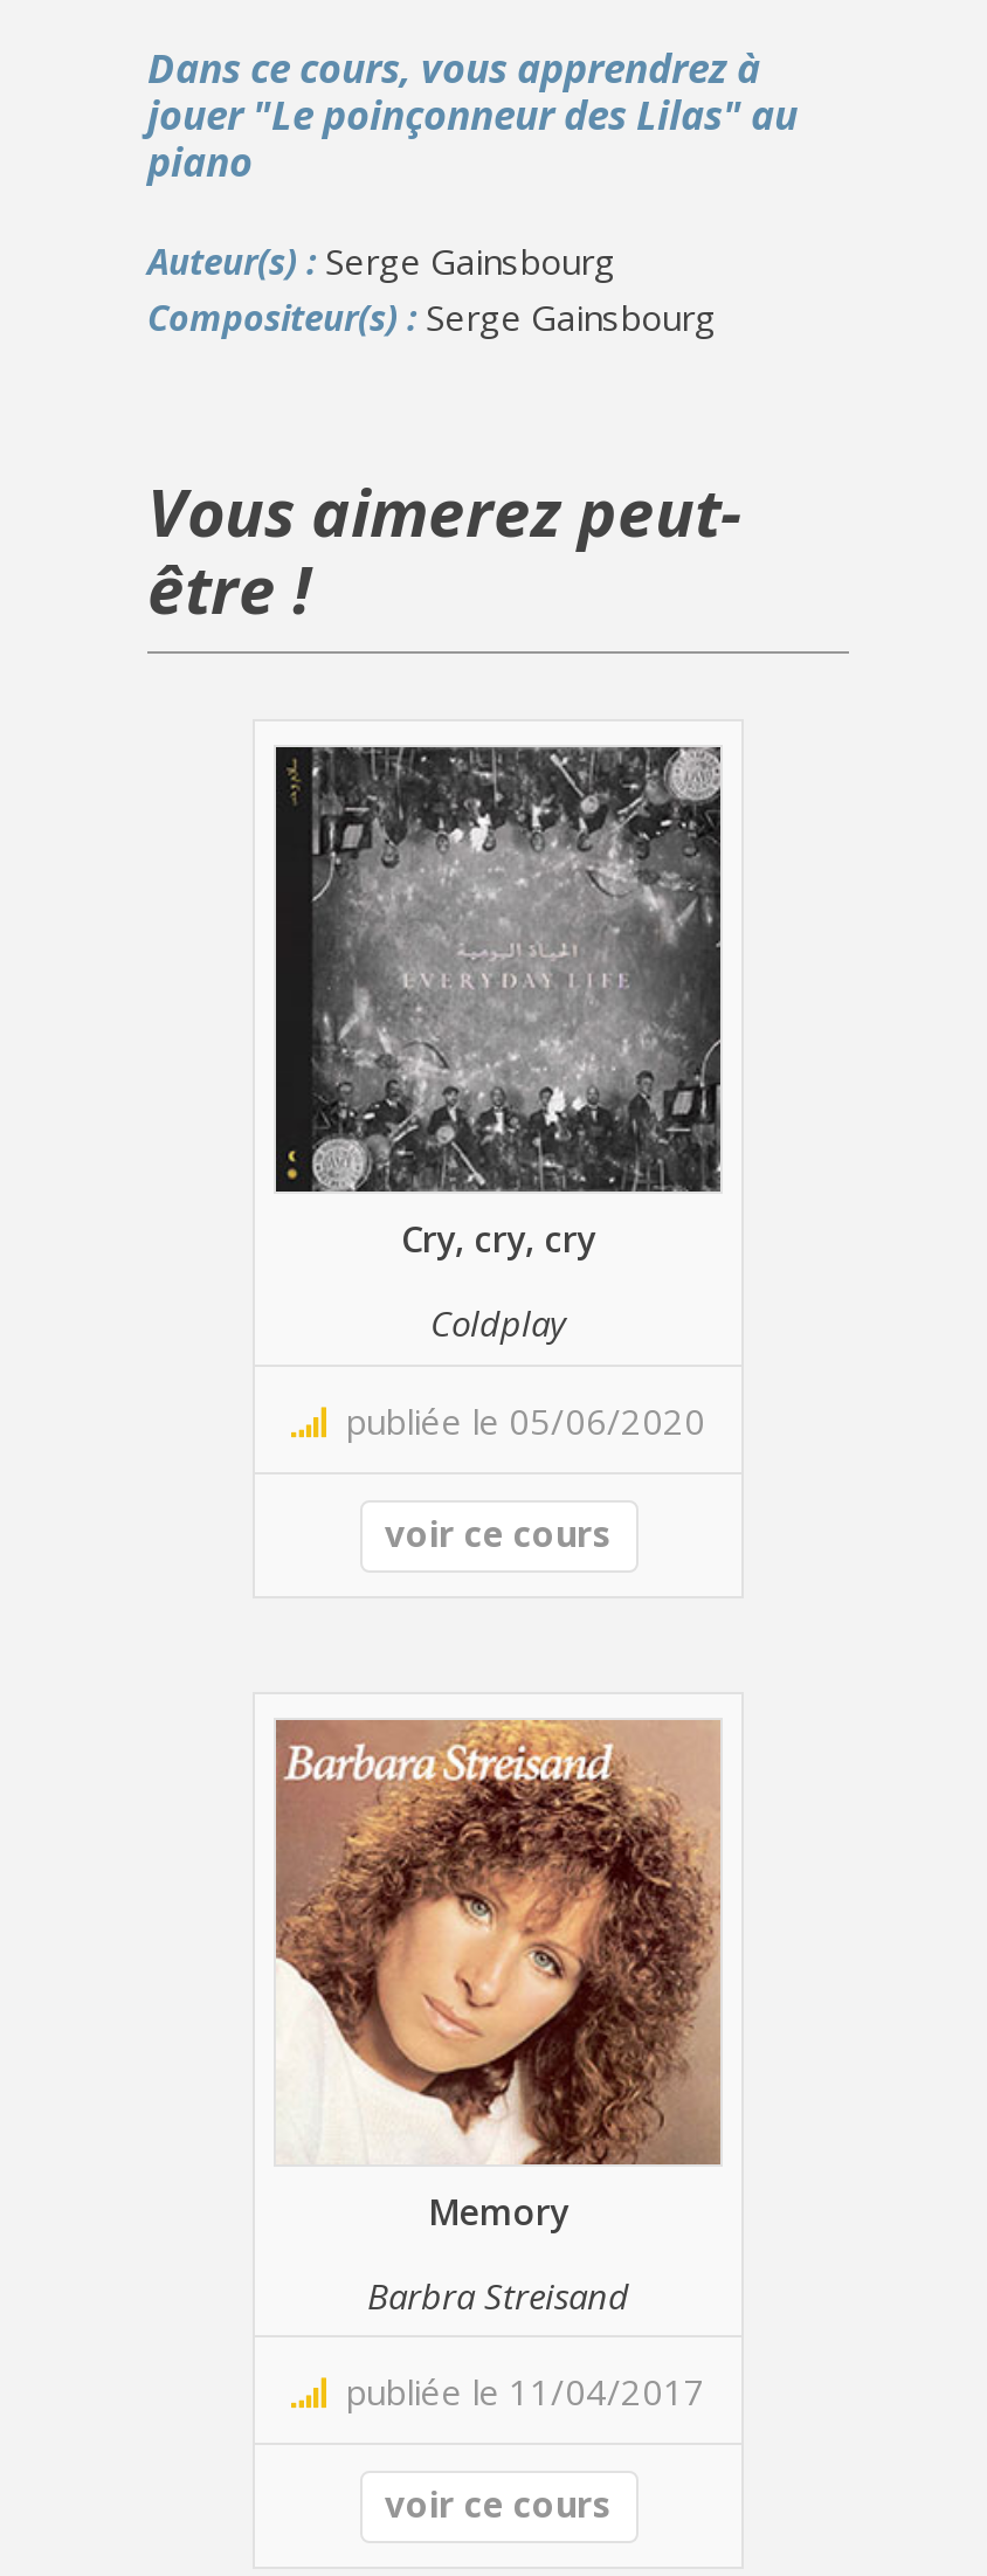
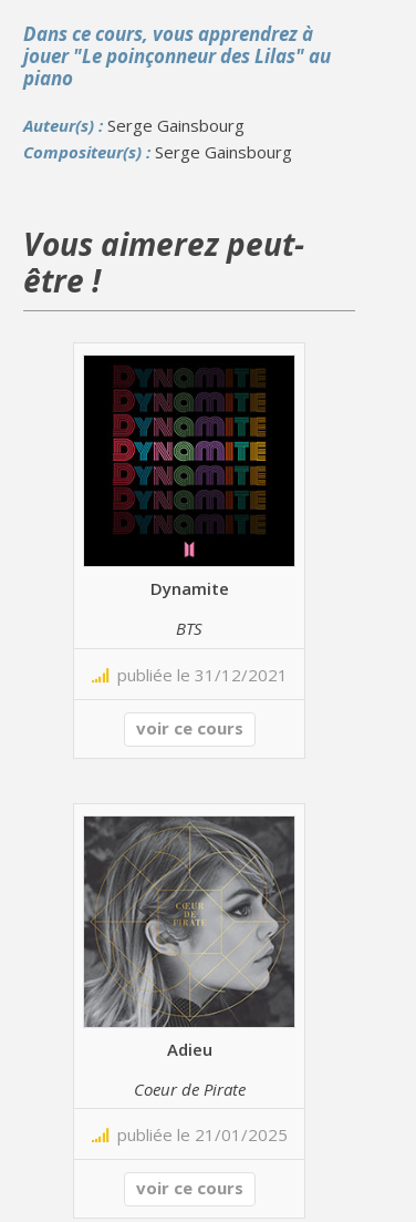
[278,745,723,1262] [image] | Cry, cry, cry -> [86,356,294,600] [image] | Dynamite
[430,1300,566,1346] Coldplay -> [176,617,202,639] BTS
[326,1397,705,1444] publiée le 05/06/2020 -> [108,663,287,686] publiée le 31/12/2021
[274,1718,723,2234] [image] | Memory -> [83,815,295,1060] [image] | Adieu
[367,2272,629,2318] Barbra Streisand -> [133,1078,245,1100] Coeur de Pirate
[326,2368,705,2415] publiée le 11/04/2017 -> [108,1124,287,1146] publiée le 21/01/2025

